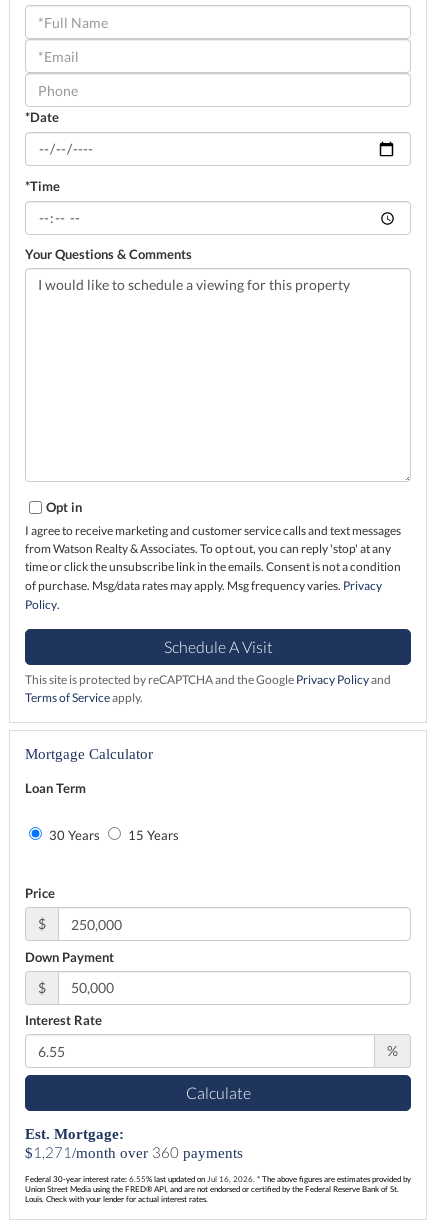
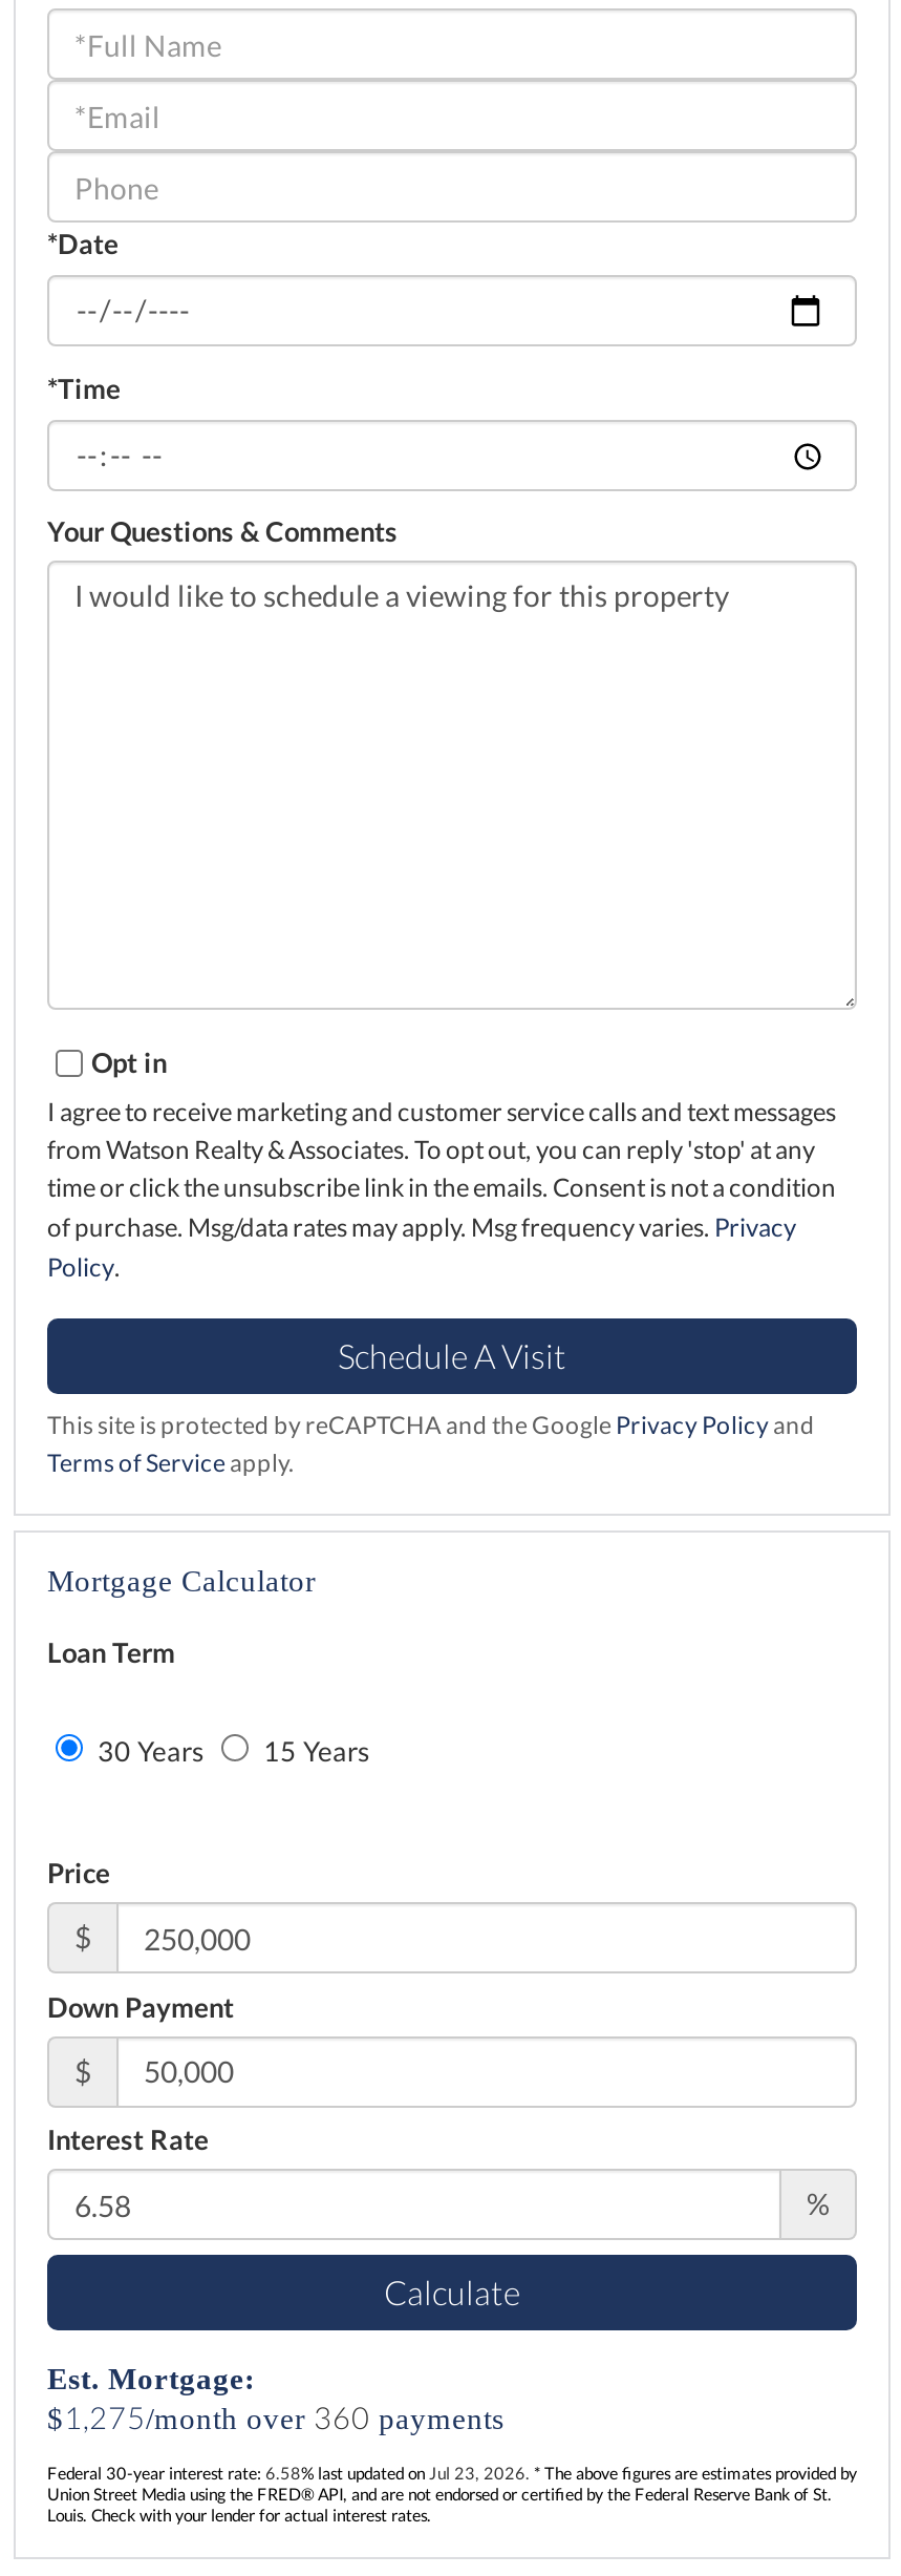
[25,1144,243,1161] $1,271/month over 360 payments -> [47,2399,505,2435] $1,275/month over 360 payments
[25,1174,411,1184] Federal 30-year interest rate: 6.55% last updated on Jul 16, 2026. * The above figures are estimates provided by -> [47,2462,857,2483] Federal 30-year interest rate: 6.58% last updated on Jul 23, 2026. * The above figures are estimates provided by

